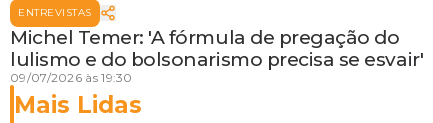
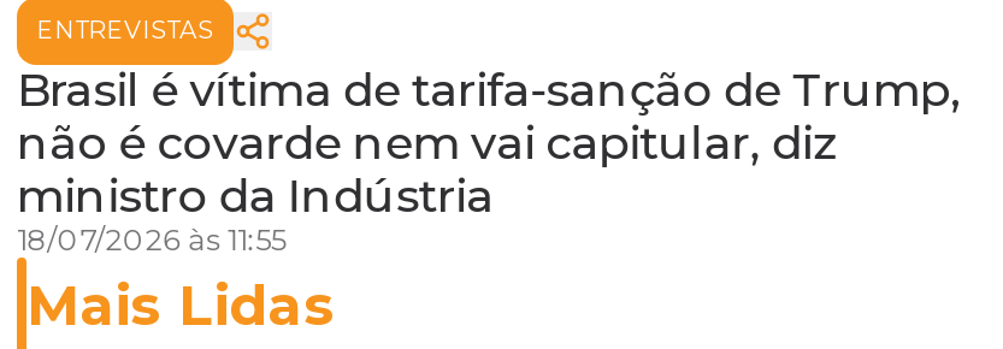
[10,26,423,85] Michel Temer: 'A fórmula de pregação do | lulismo e do bolsonarismo precisa se esvair' | 09/07/2026 às 19:30 -> [17,64,961,259] Brasil é vítima de tarifa-sanção de Trump, | não é covarde nem vai capitular, diz | ministro da Indústria | 18/07/2026 às 11:55

